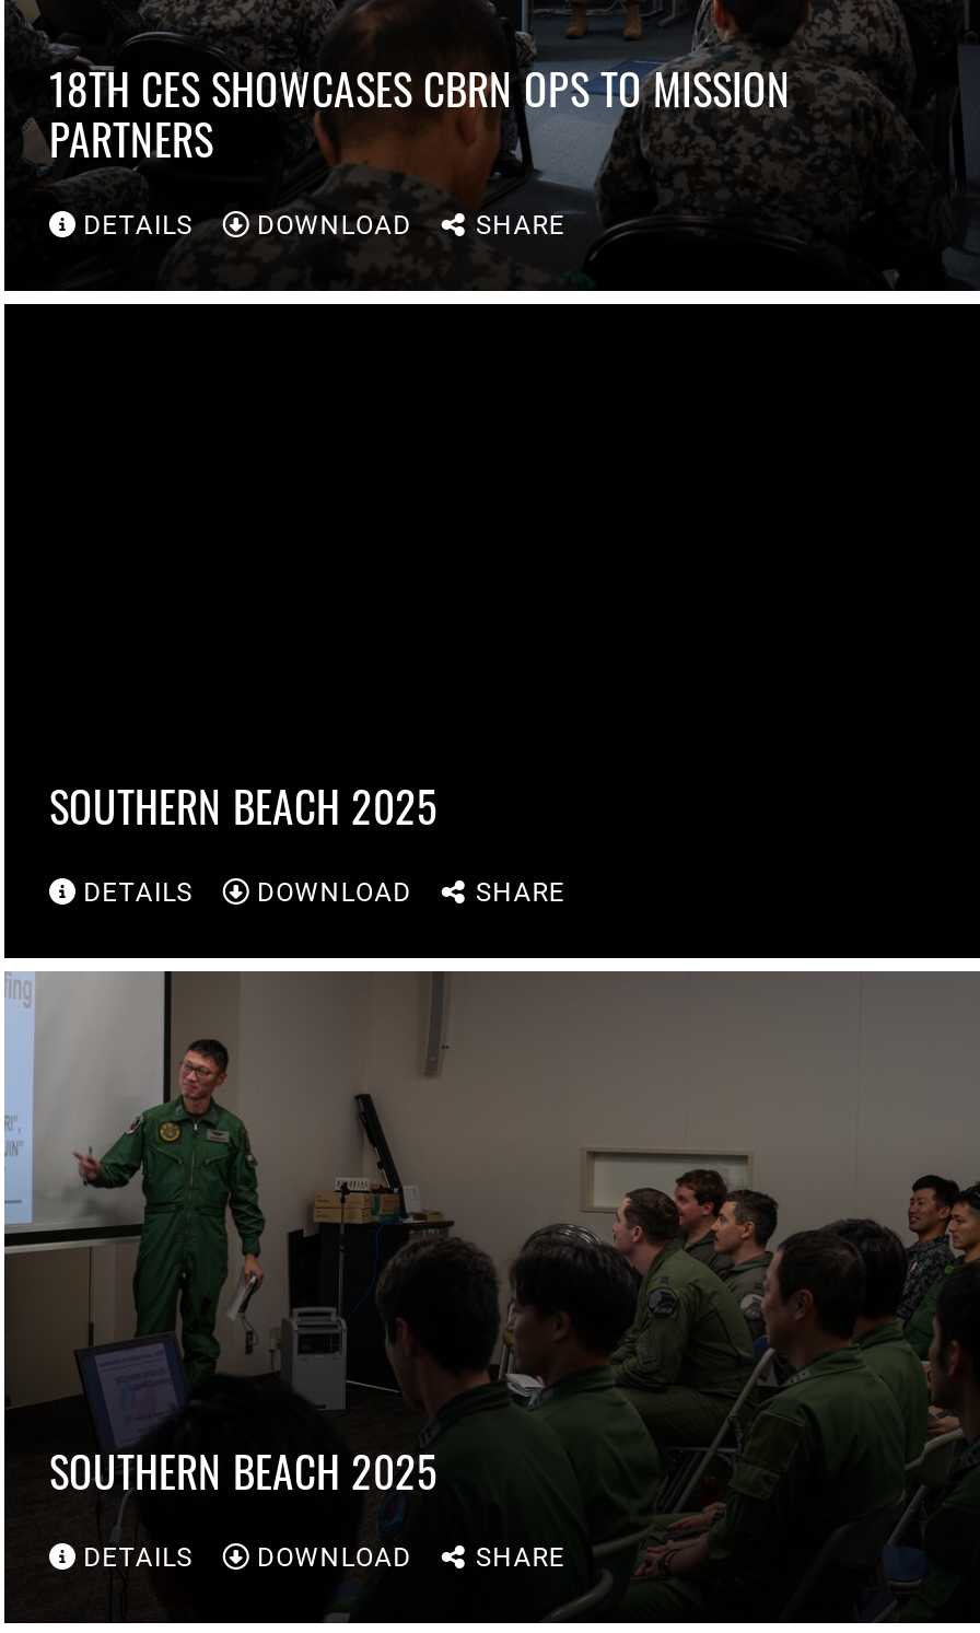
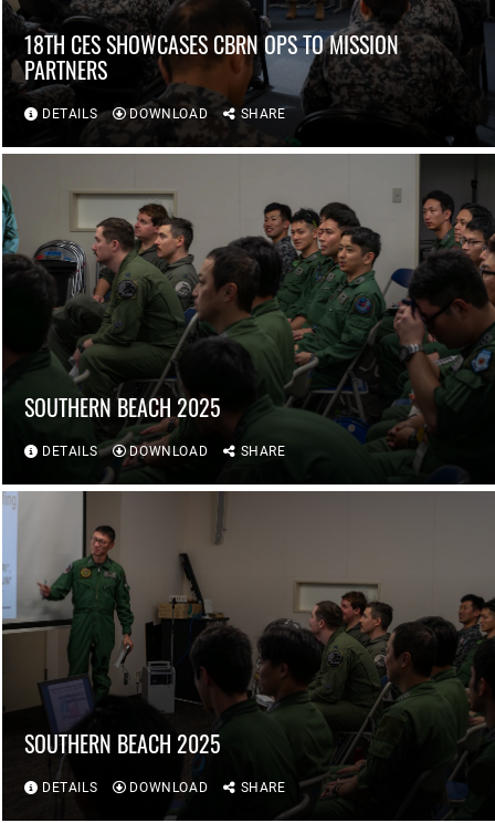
none -> [3,153,492,483] [image]

